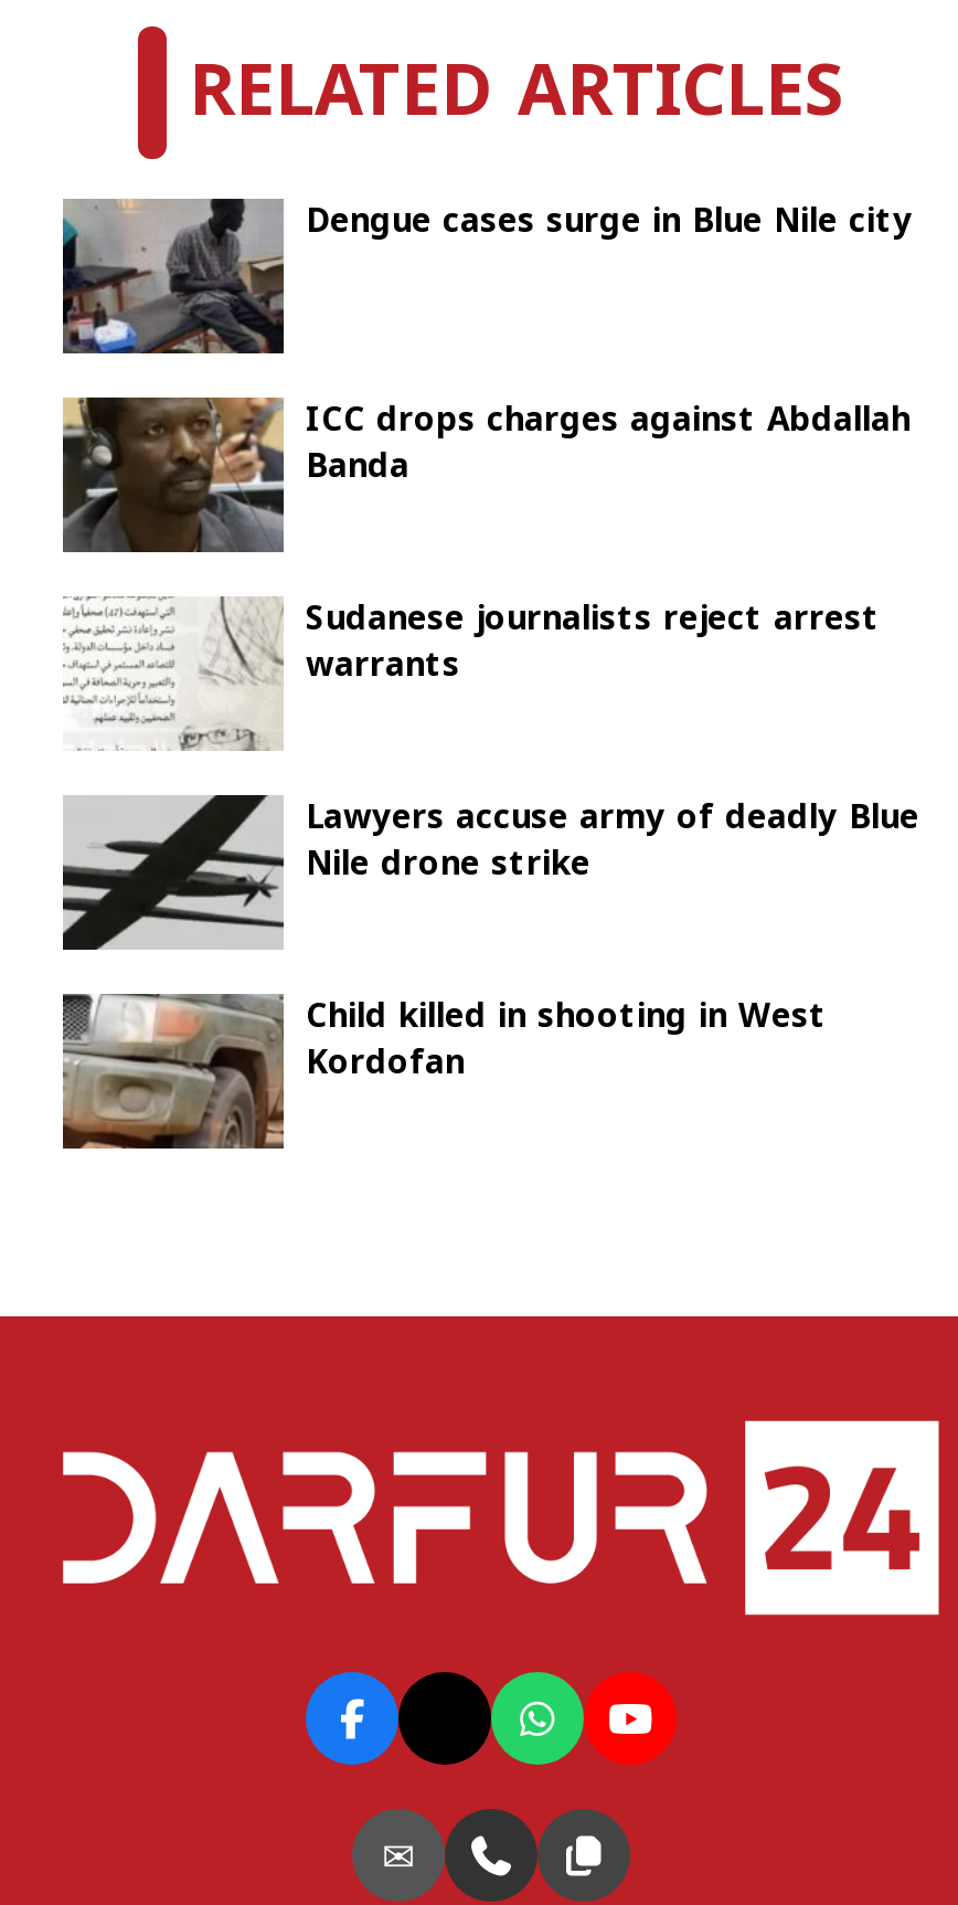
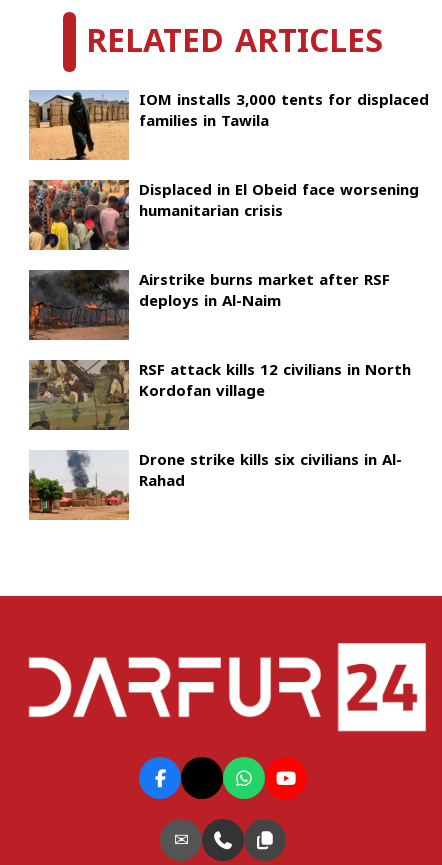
[61,191,913,356] [image] | Dengue cases surge in Blue Nile city -> [28,86,429,161] [image] | IOM installs 3,000 tents for displaced | families in Tawila
[61,389,911,554] [image] | ICC drops charges against Abdallah | Banda -> [28,176,419,251] [image] | Displaced in El Obeid face worsening | humanitarian crisis
[63,588,880,751] [image] | Sudanese journalists reject arrest | warrants -> [28,266,390,341] [image] | Airstrike burns market after RSF | deploys in Al-Naim
[63,787,919,950] [image] | Lawyers accuse army of deadly Blue | Nile drone strike -> [29,356,411,431] [image] | RSF attack kills 12 civilians in North | Kordofan village
[61,986,827,1151] [image] | Child killed in shooting in West | Kordofan -> [28,446,402,521] [image] | Drone strike kills six civilians in Al- | Rahad

